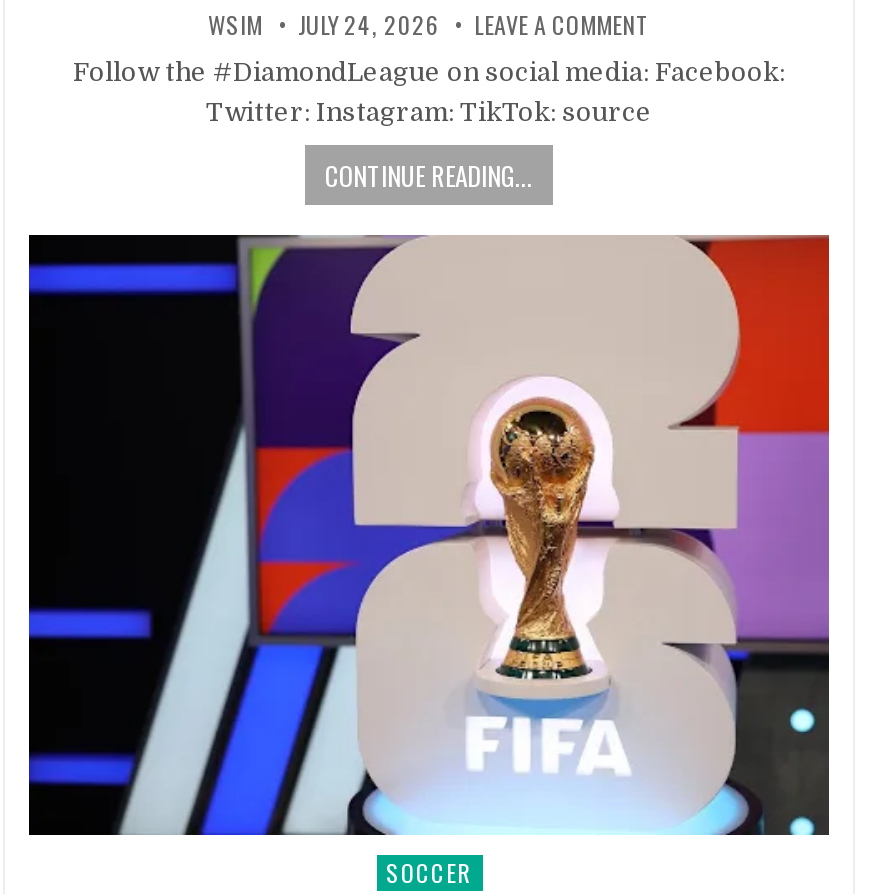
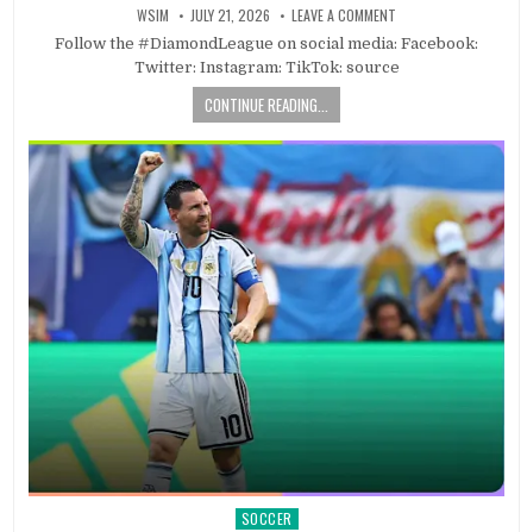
[208,7,650,41] WSIM JULY 24, 2026 LEAVE A COMMENT -> [137,4,396,25] WSIM JULY 21, 2026 LEAVE A COMMENT
[27,232,831,838] [image] -> [27,139,506,497] [image]

